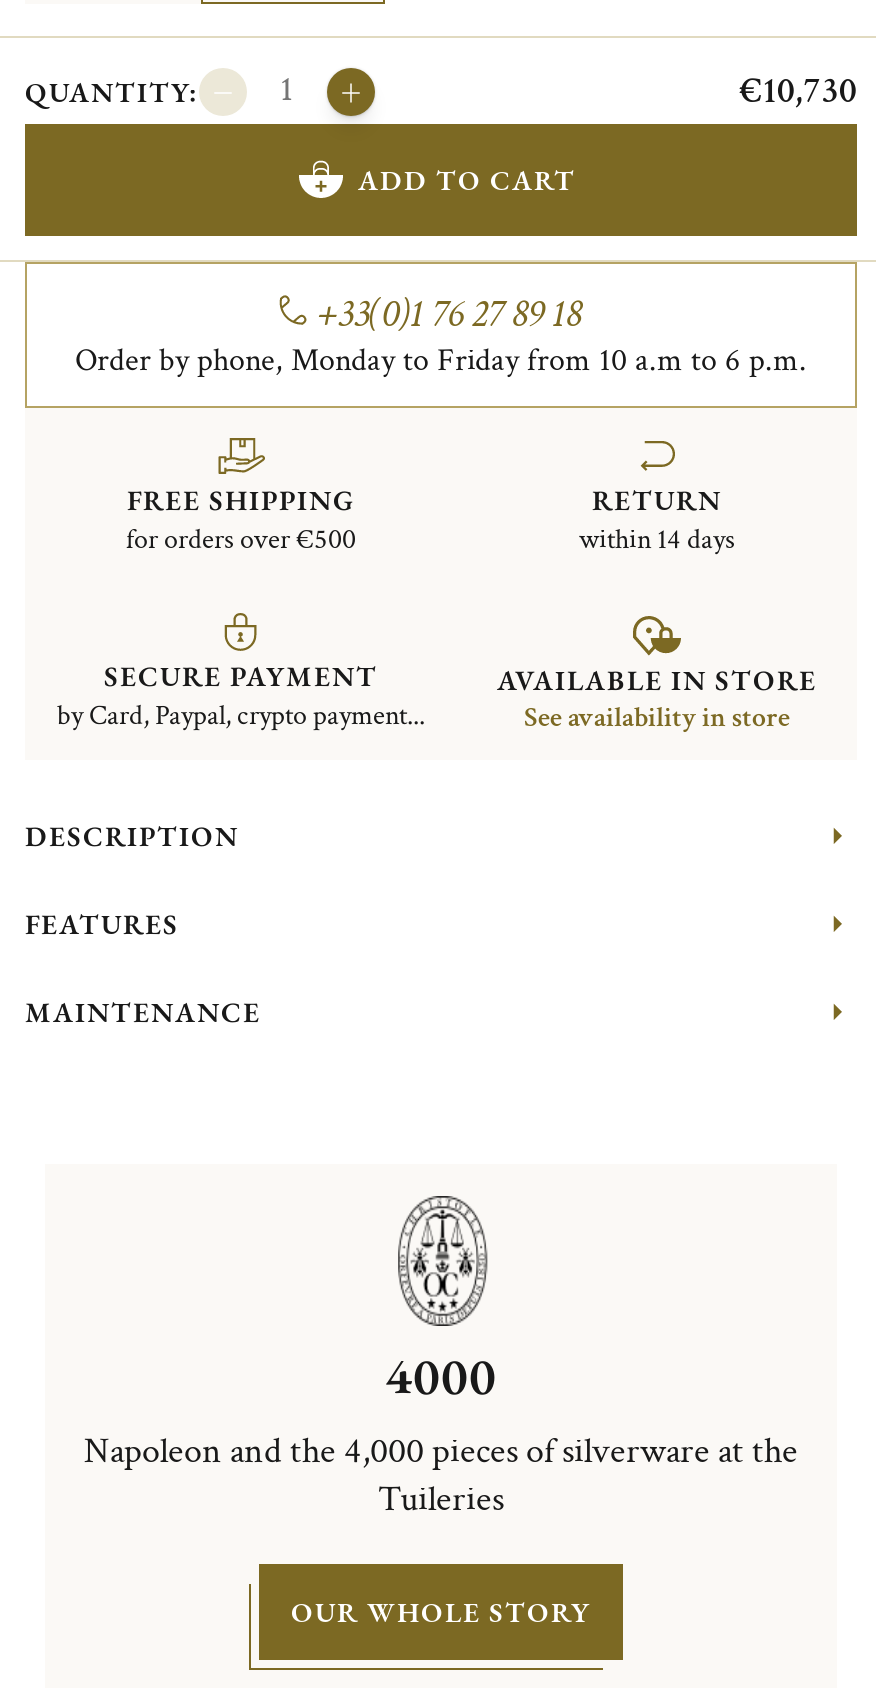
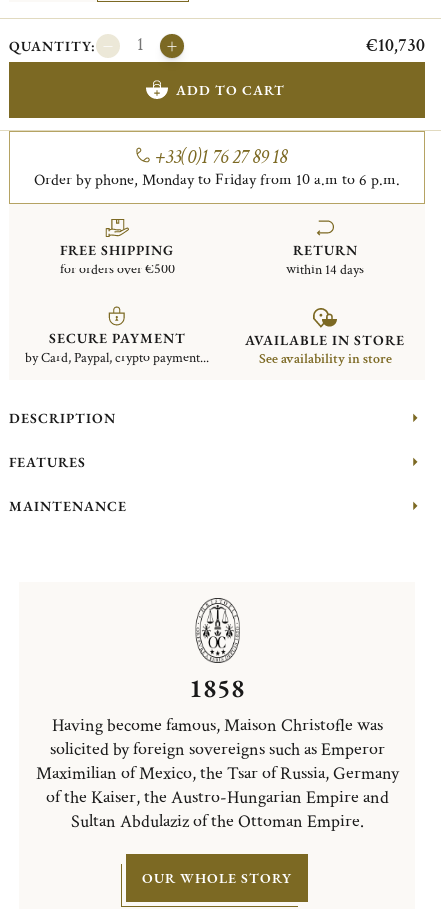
[84,1343,798,1523] 4000 | Napoleon and the 4,000 pieces of silverware at the | Tuileries -> [35,671,398,833] 1858 | Having become famous, Maison Christofle was | solicited by foreign sovereigns such as Emperor | Maximilian of Mexico, the Tsar of Russia, Germany | of the Kaiser, the Austro-Hungarian Empire and | Sultan Abdulaziz of the Ottoman Empire.

